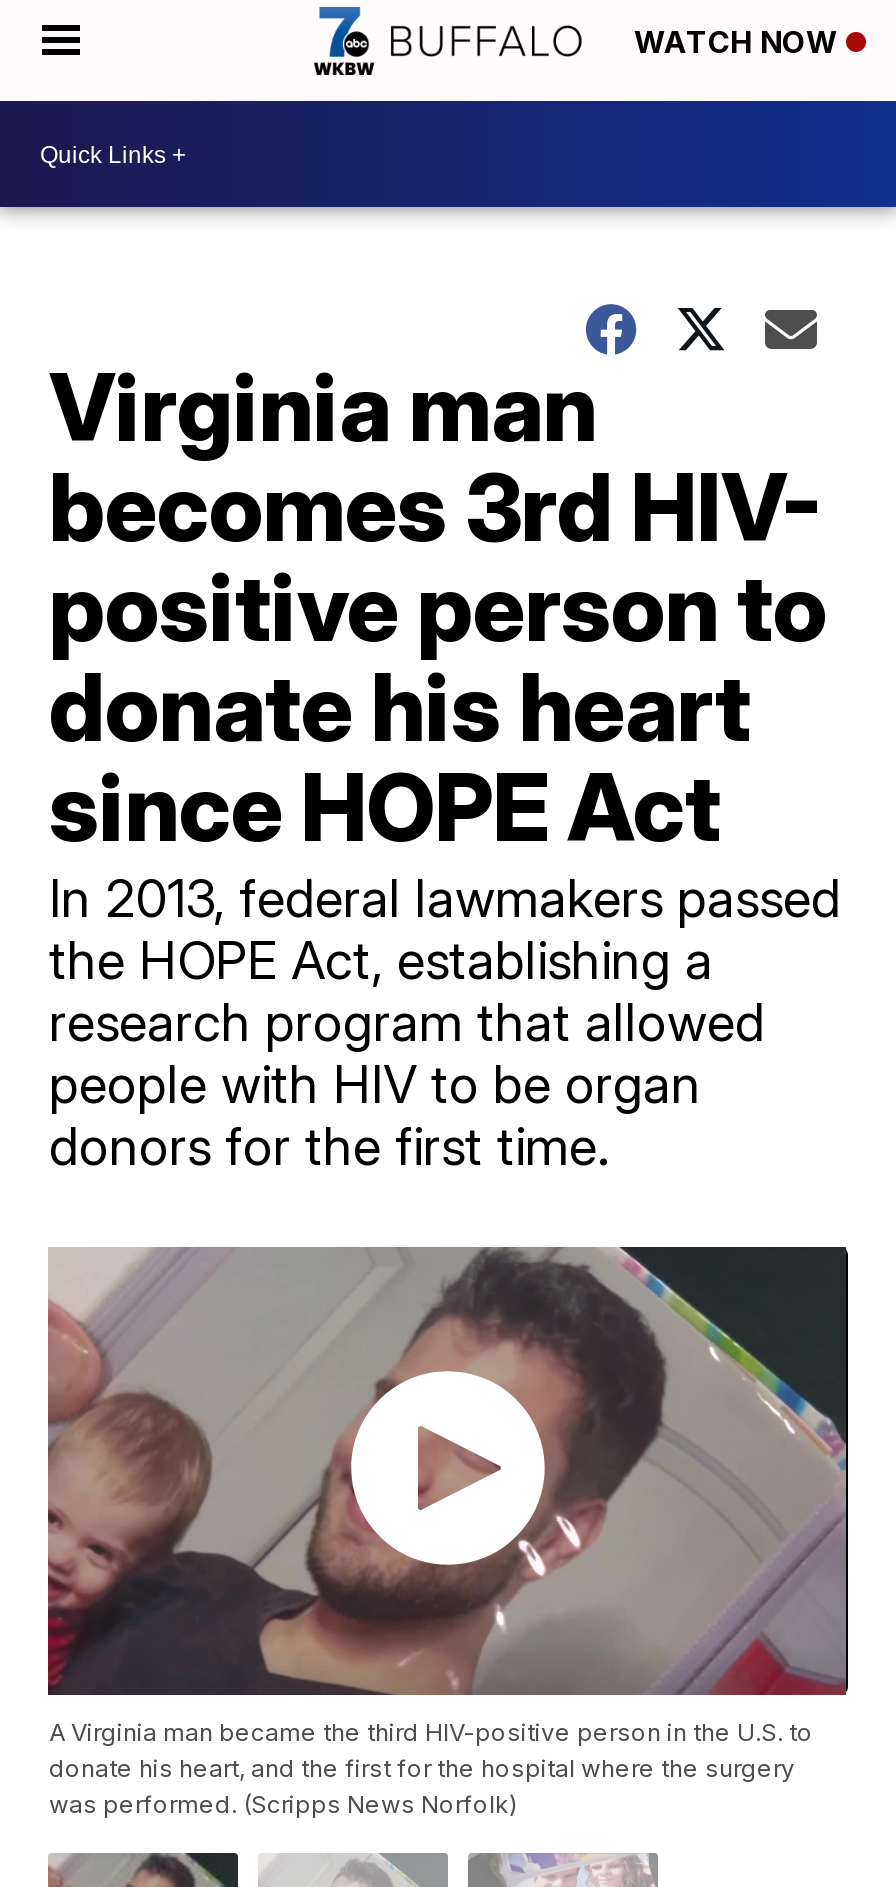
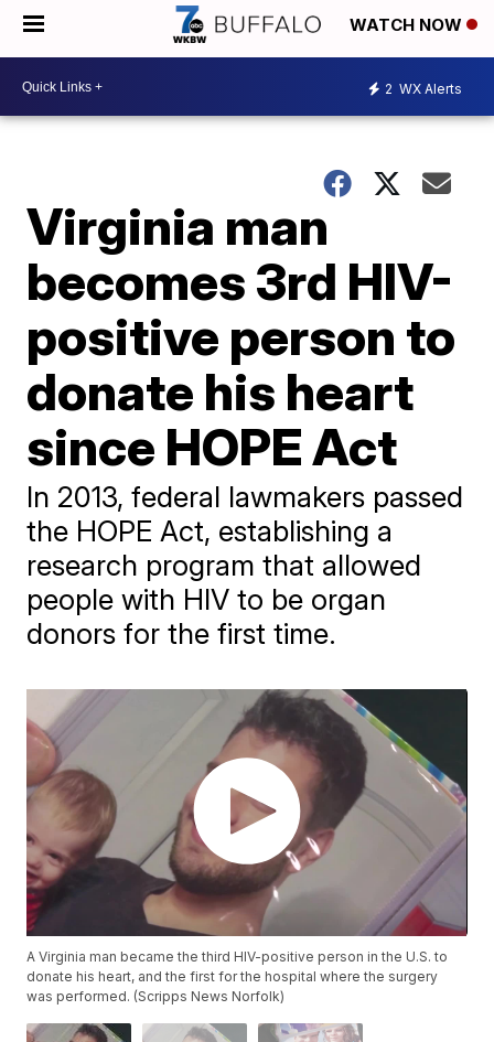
none -> [385,80,462,96] 2 WX Alerts

